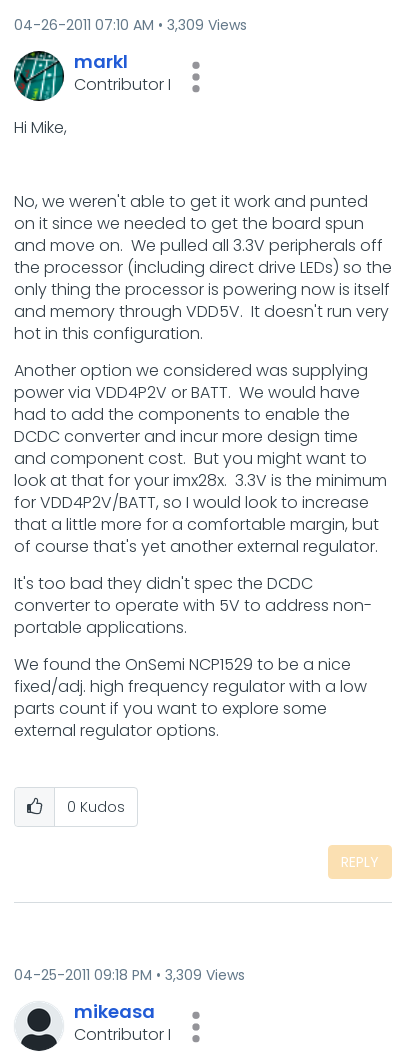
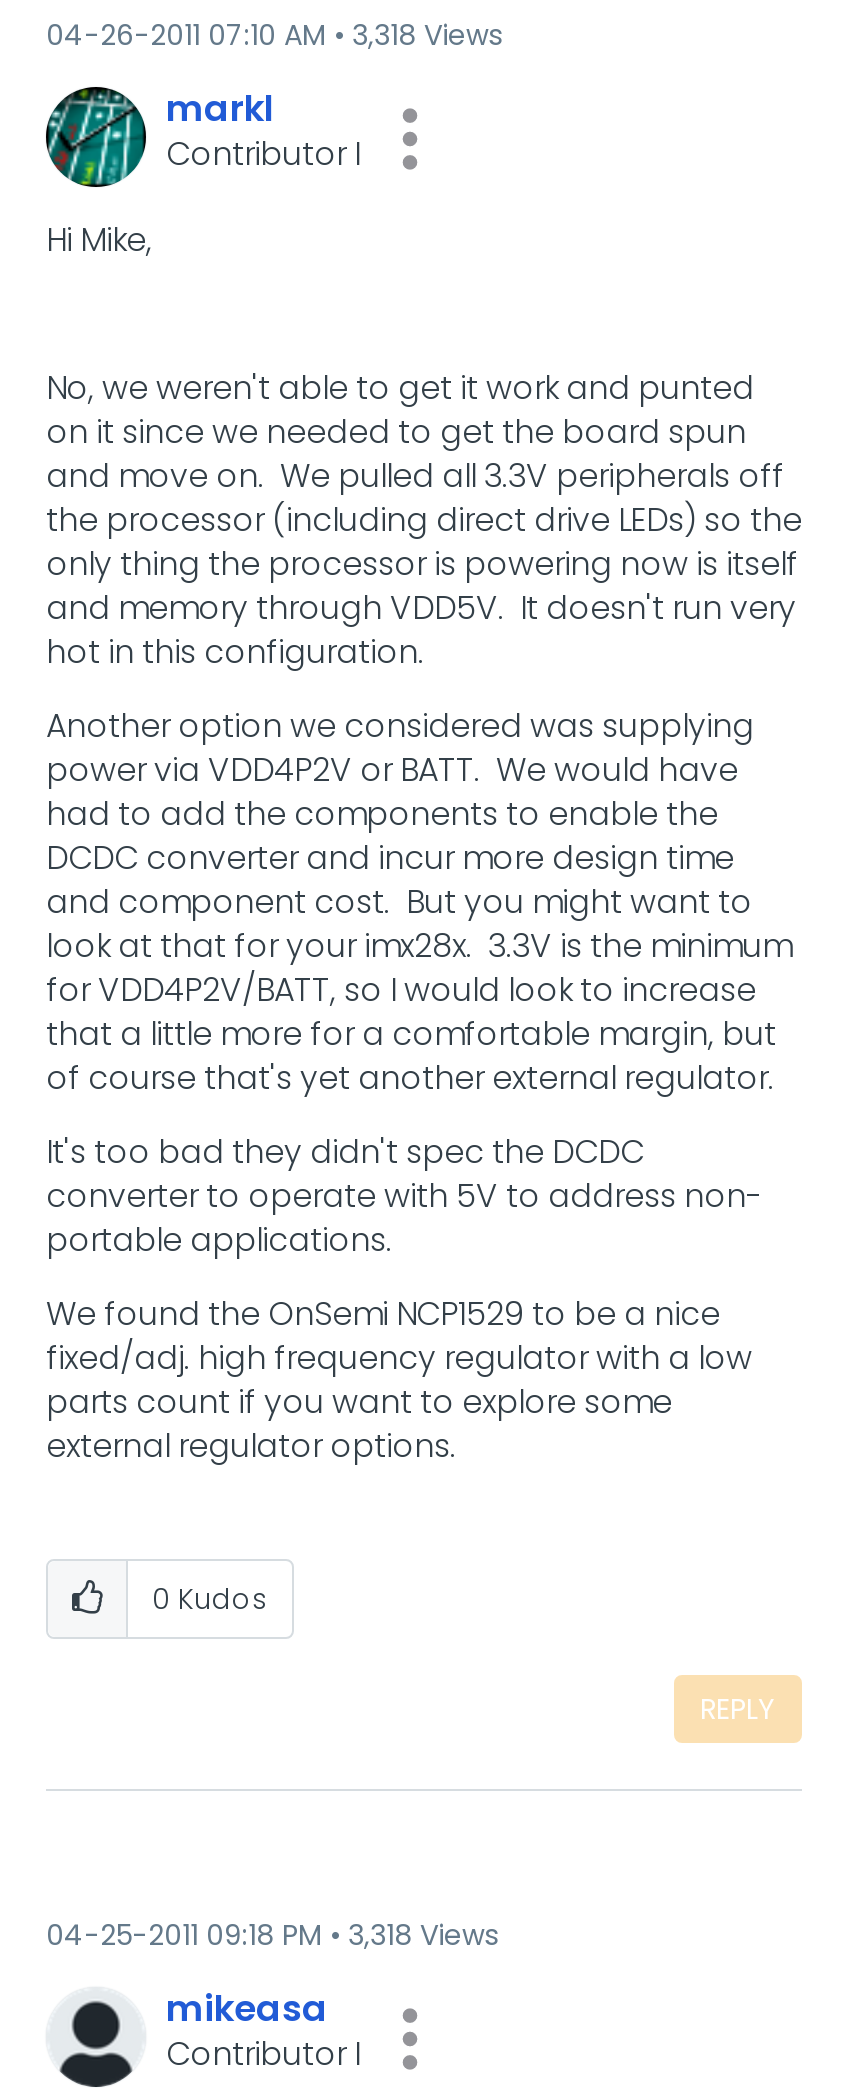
[14,15,247,35] 04-26-2011 07:10 AM 3,309 Views -> [46,15,502,55] 04-26-2011 07:10 AM 3,318 Views
[14,965,245,985] 04-25-2011 09:18 PM 3,309 Views -> [46,1915,498,1955] 04-25-2011 09:18 PM 3,318 Views

